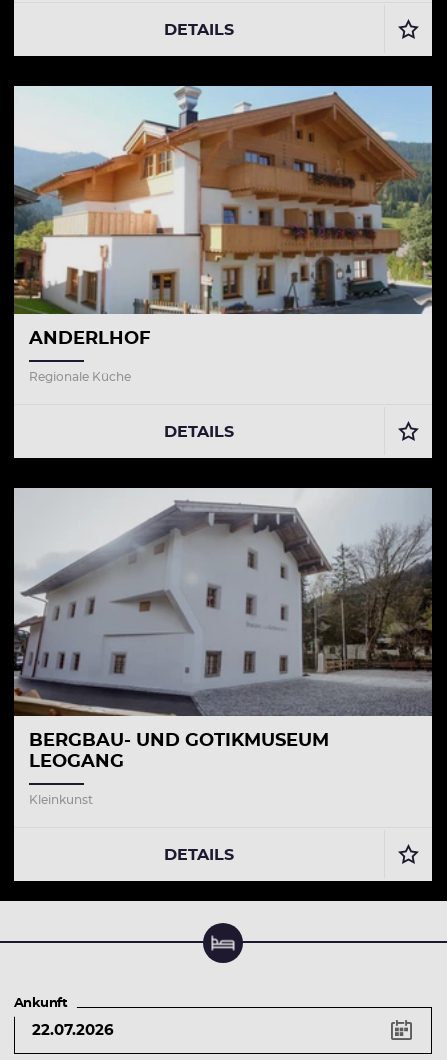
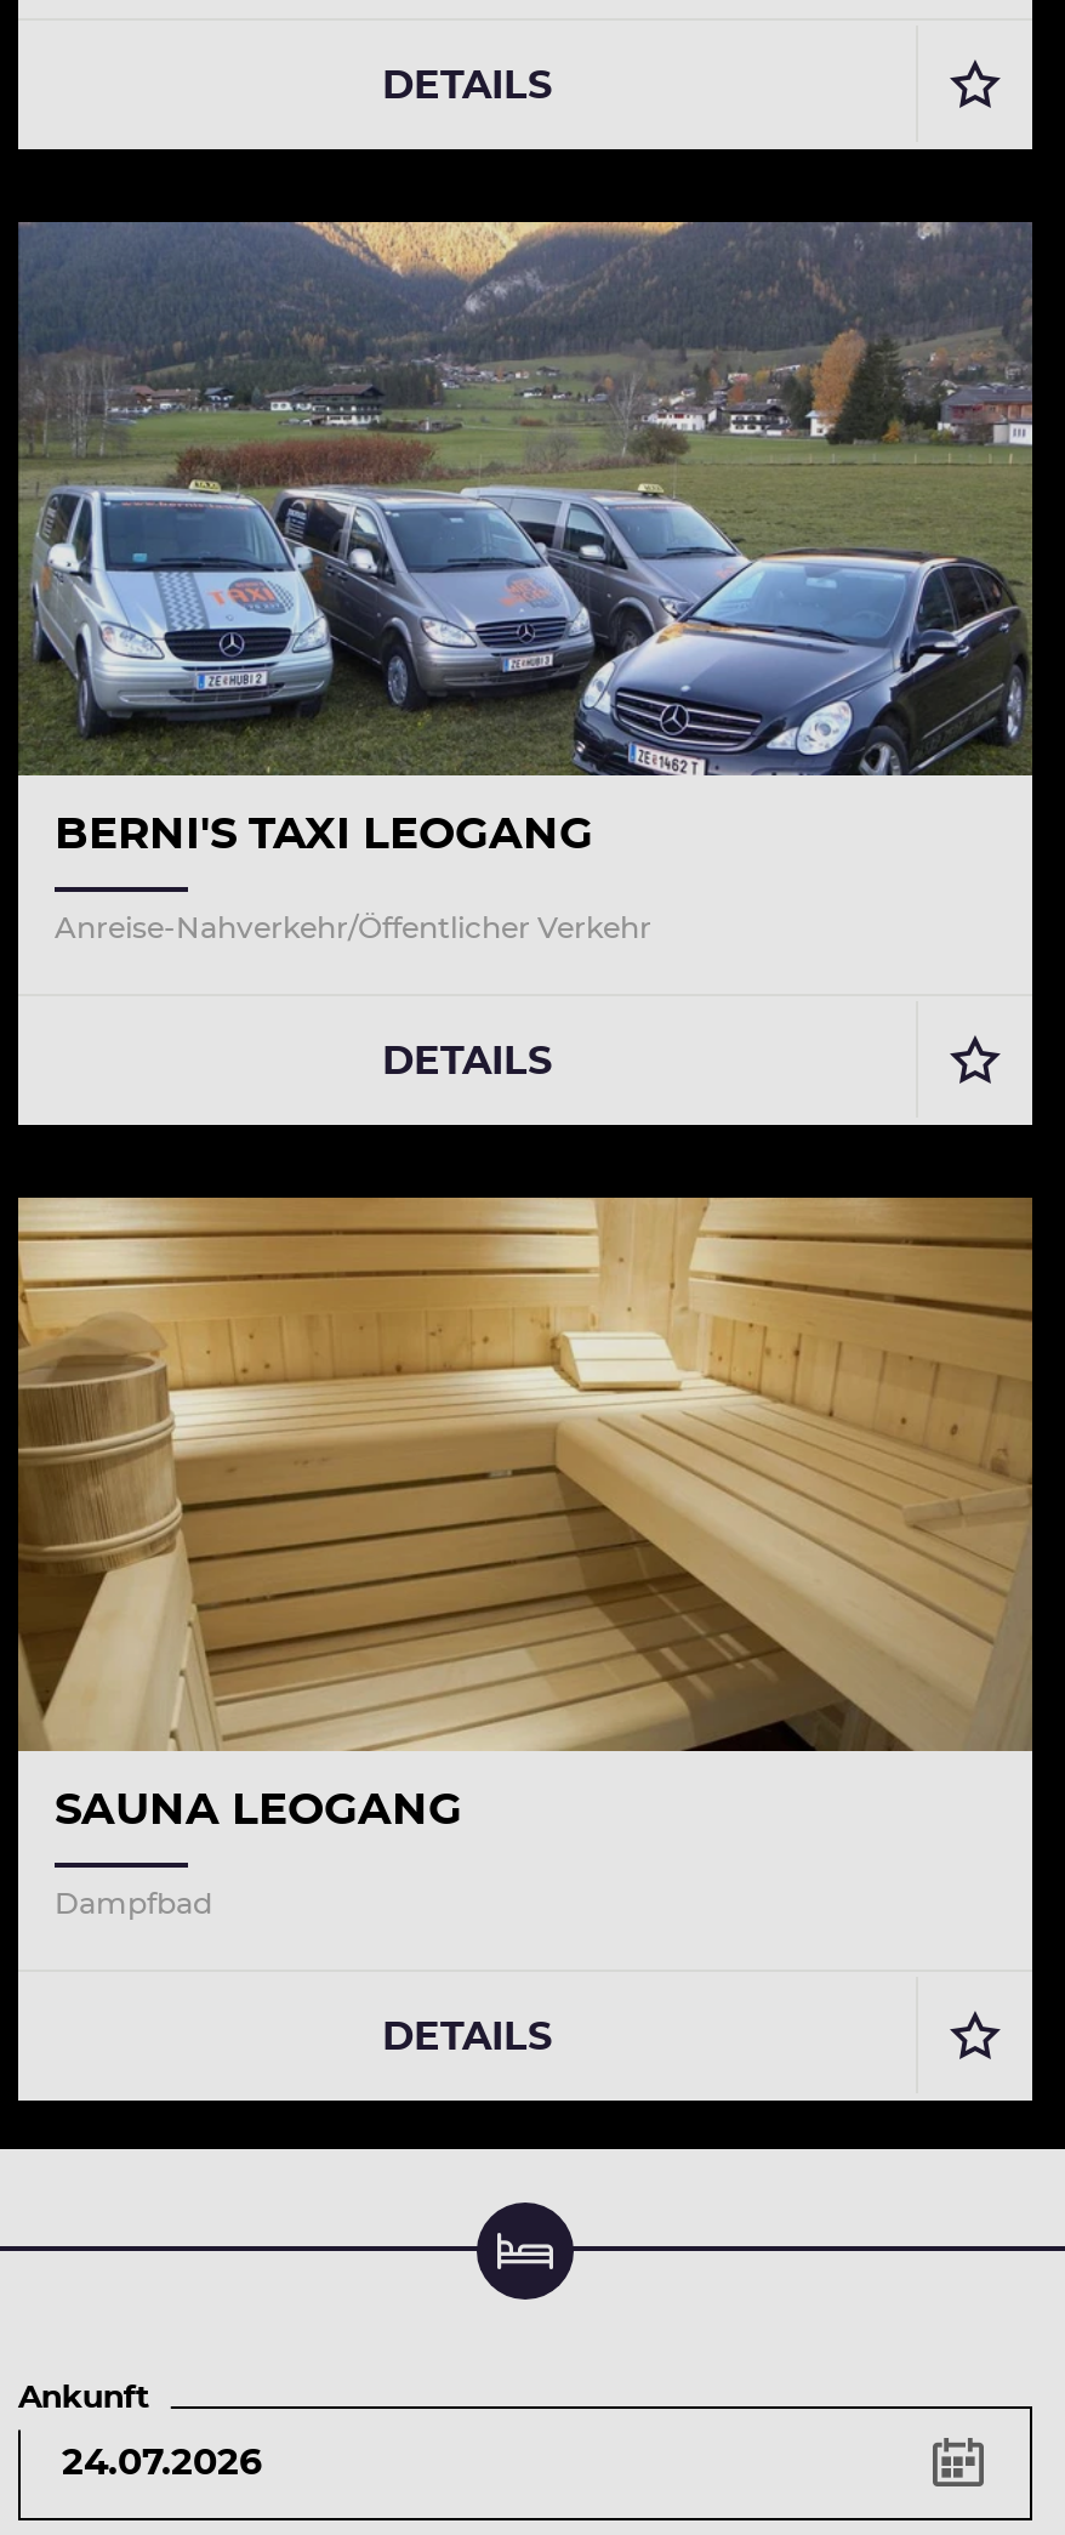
[13,85,433,348] [image] | ANDERLHOF -> [18,220,1032,858] [image] | BERNI'S TAXI LEOGANG
[29,371,131,383] Regionale Küche -> [55,914,651,943] Anreise-Nahverkehr/Öffentlicher Verkehr
[13,487,433,771] [image] | BERGBAU- UND GOTIKMUSEUM | LEOGANG -> [16,1195,1035,1834] [image] | SAUNA LEOGANG
[29,794,93,806] Kleinkunst -> [55,1890,212,1919] Dampfbad

